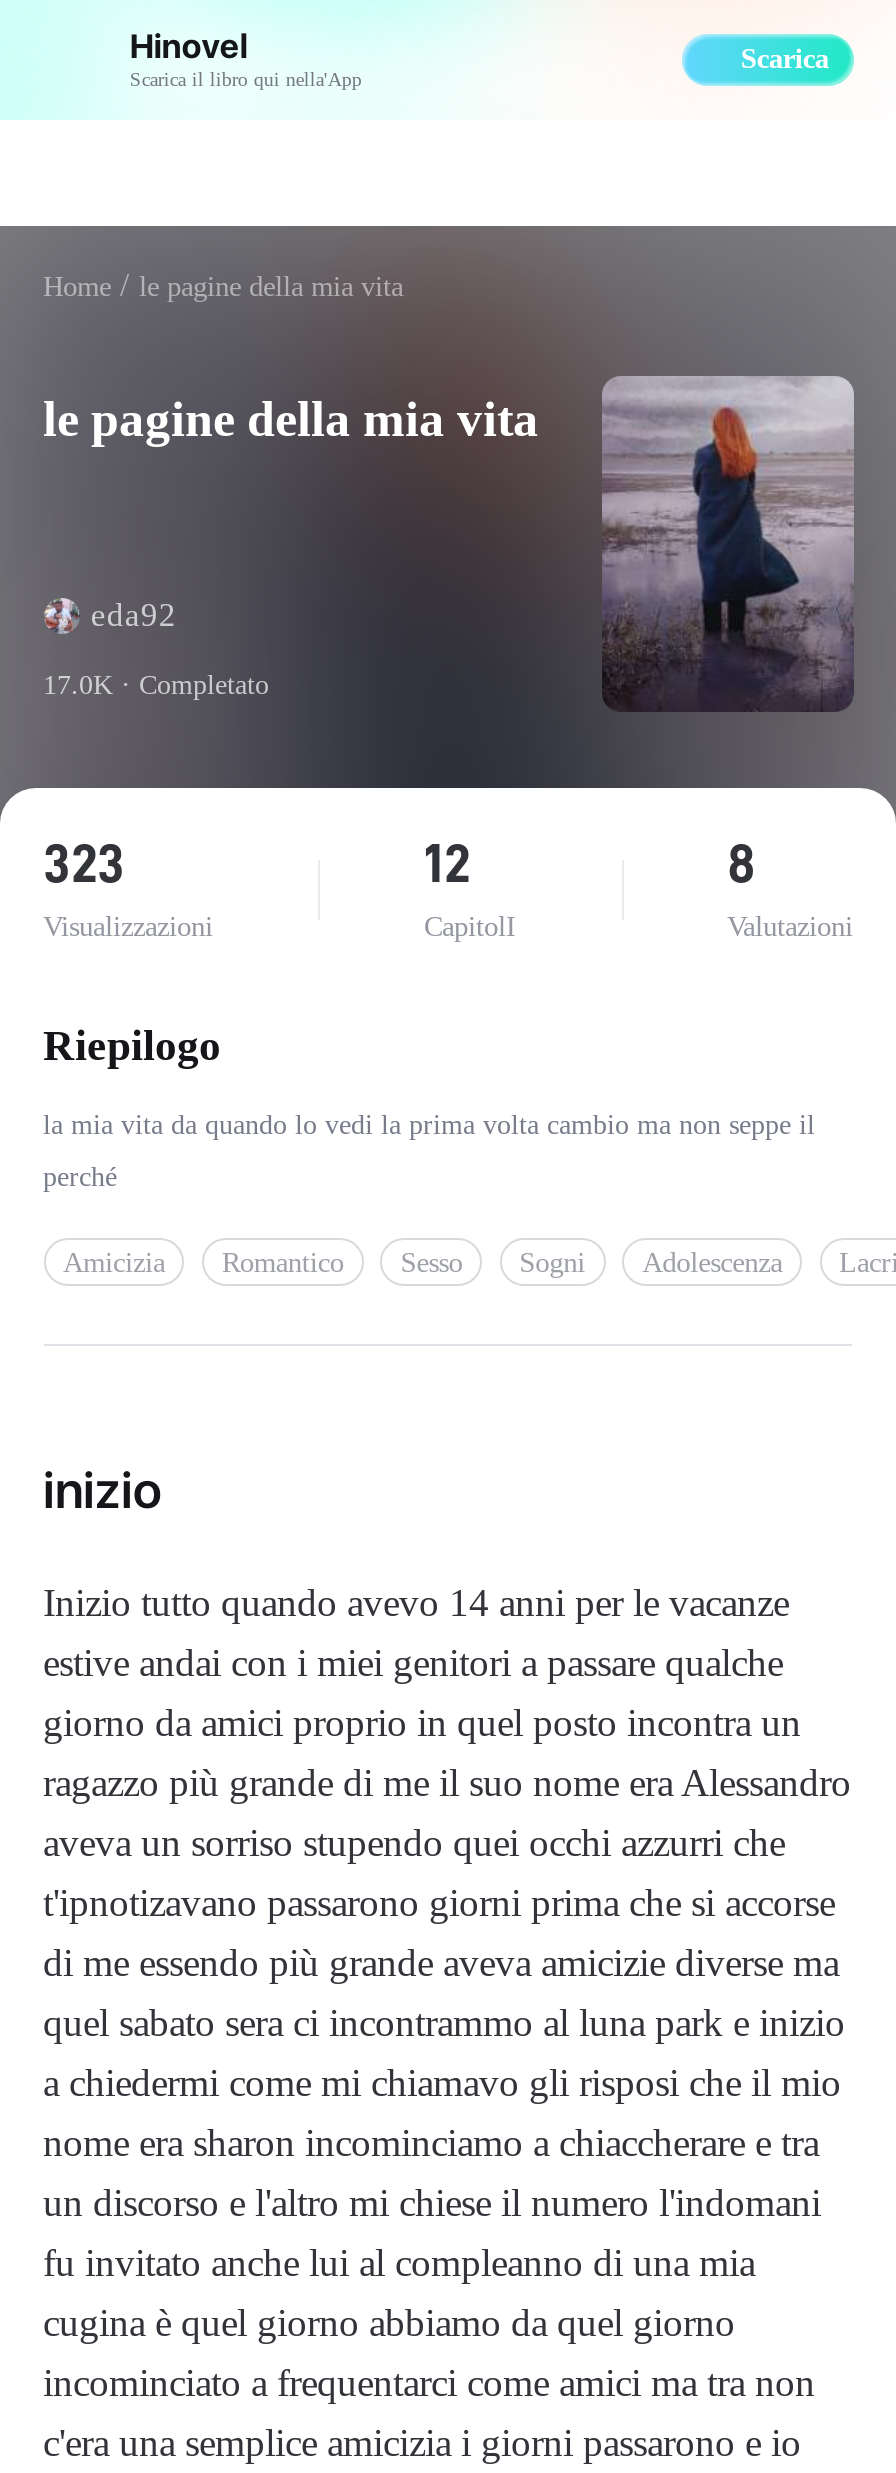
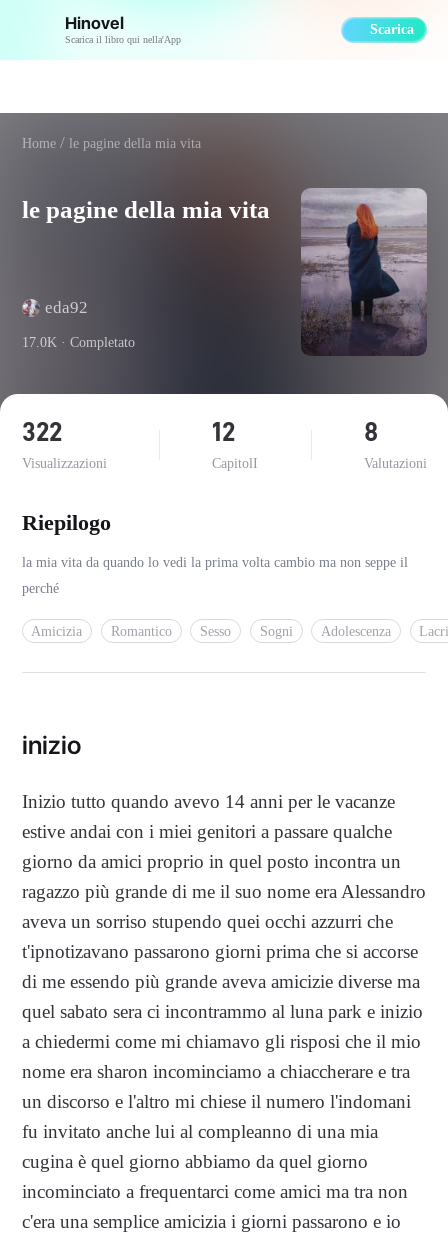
[43,837,125,893] 323 -> [21,418,61,446] 322

